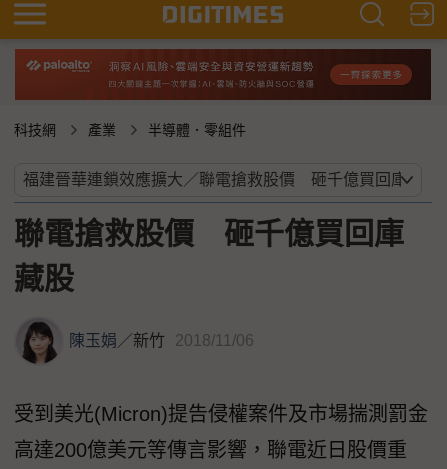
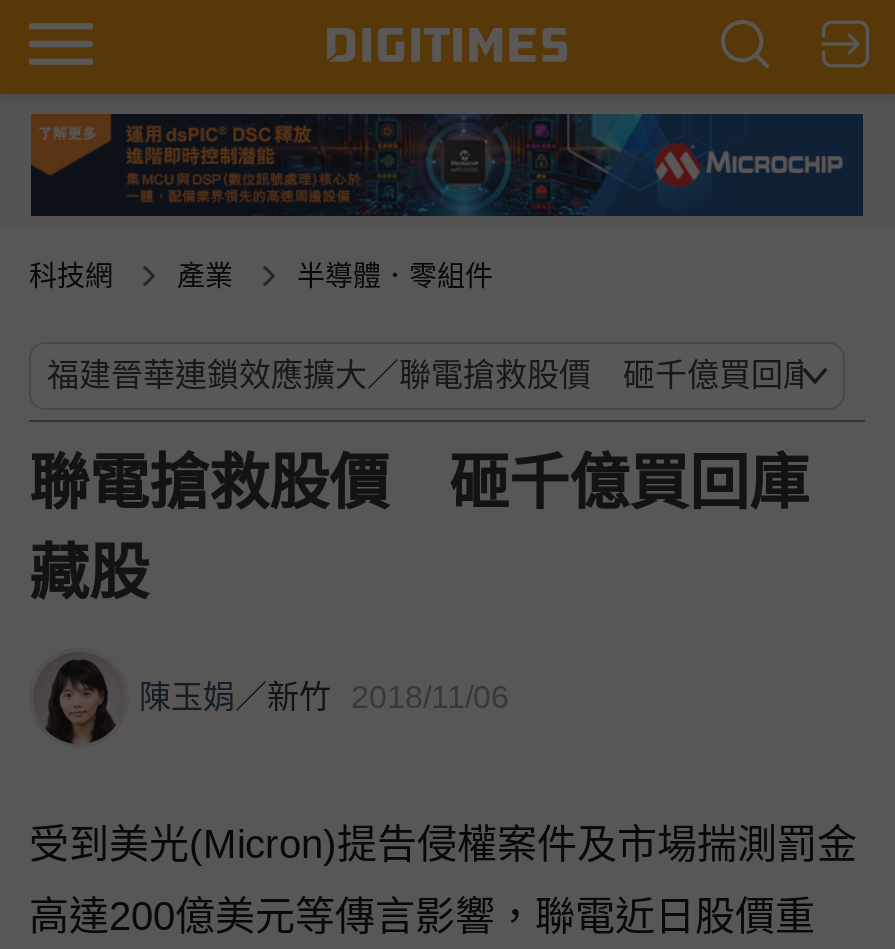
[14,48,432,101] [image] -> [29,112,865,218] [image]

